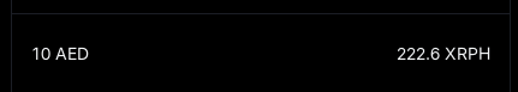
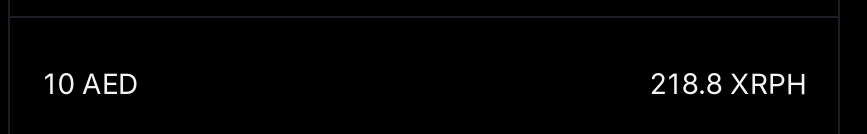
[397,43,490,63] 222.6 XRPH -> [650,66,806,100] 218.8 XRPH

